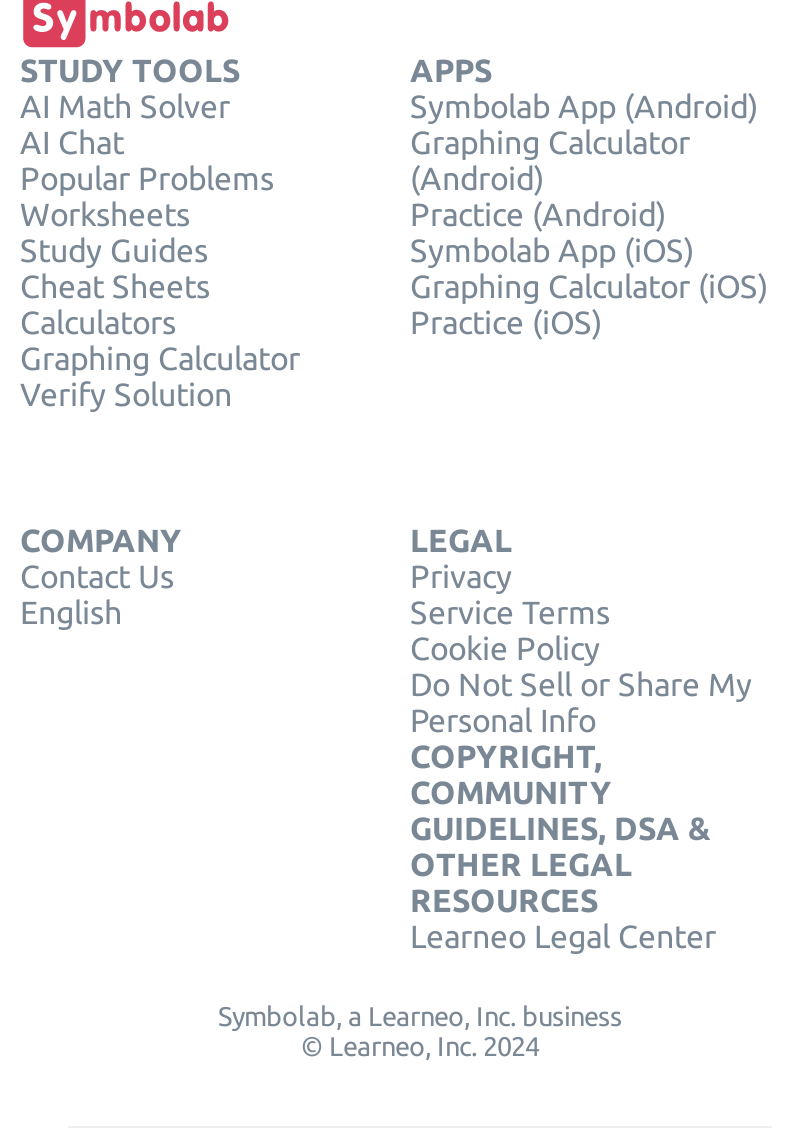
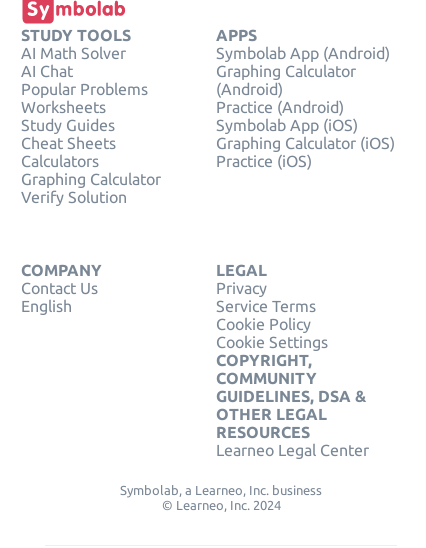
[410,667,752,739] Do Not Sell or Share My | Personal Info -> [216,333,328,351] Cookie Settings

